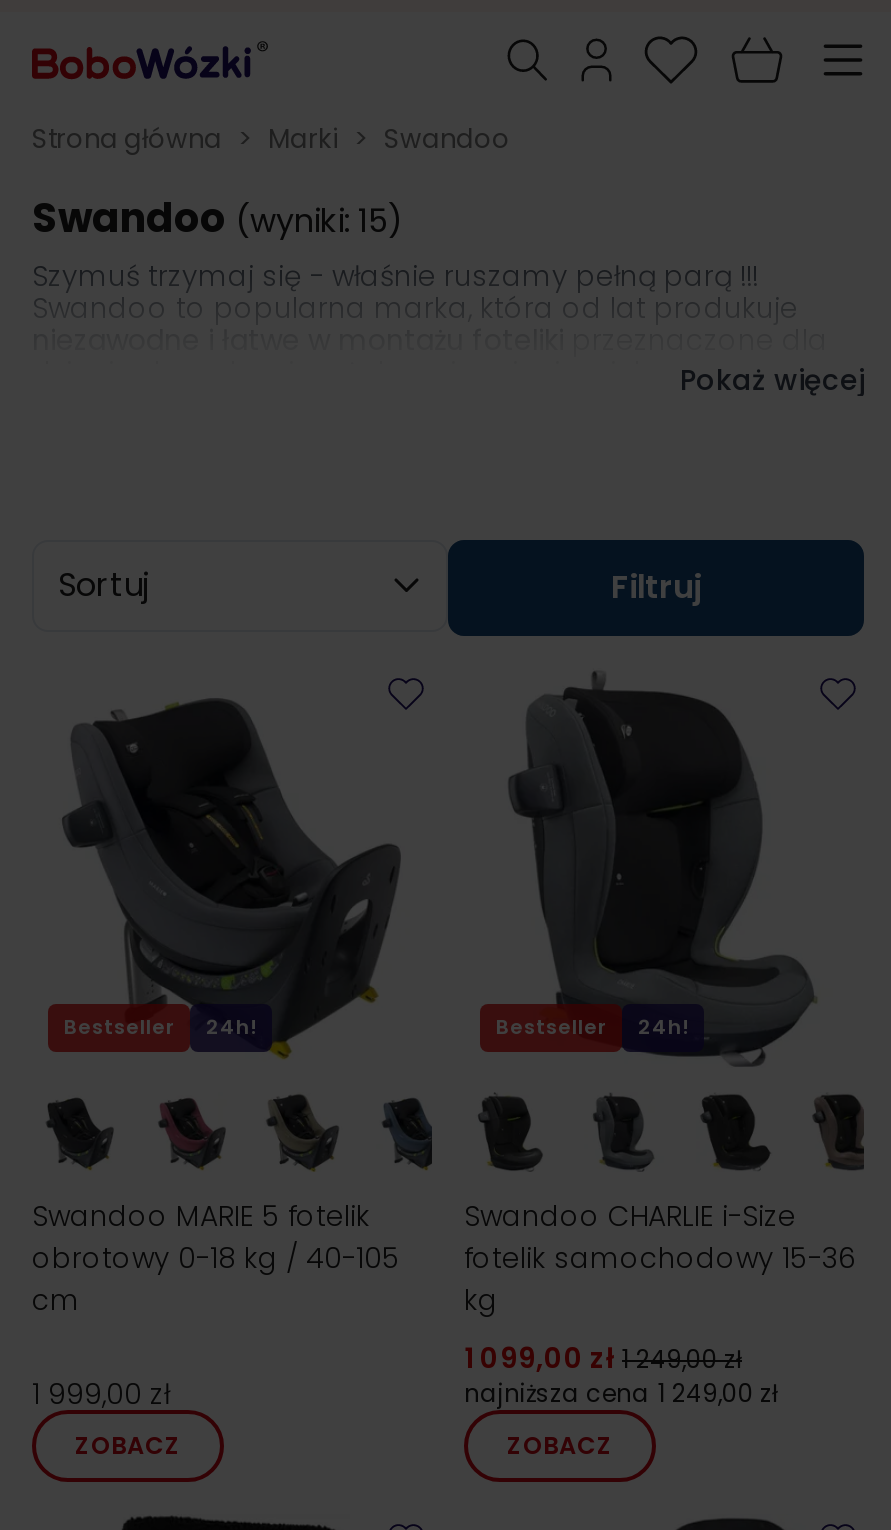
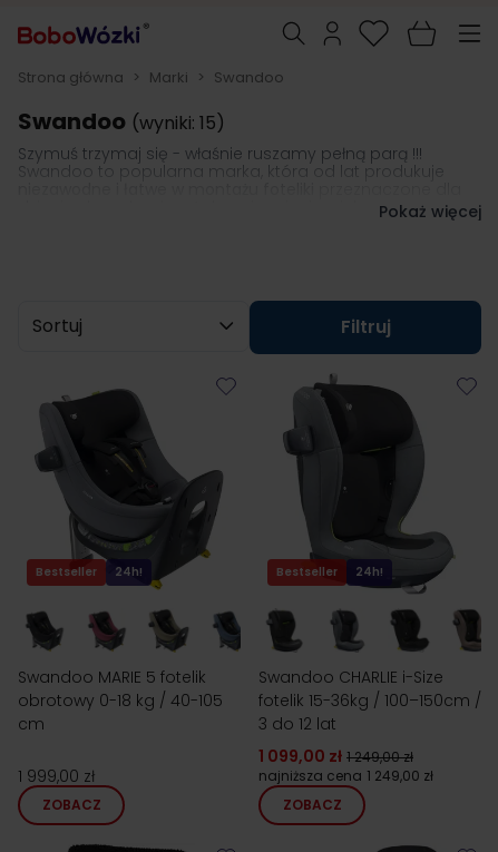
[464,1238,856,1320] fotelik samochodowy 15-36 | kg -> [258,689,481,735] fotelik 15-36kg / 100–150cm / | 3 do 12 lat

